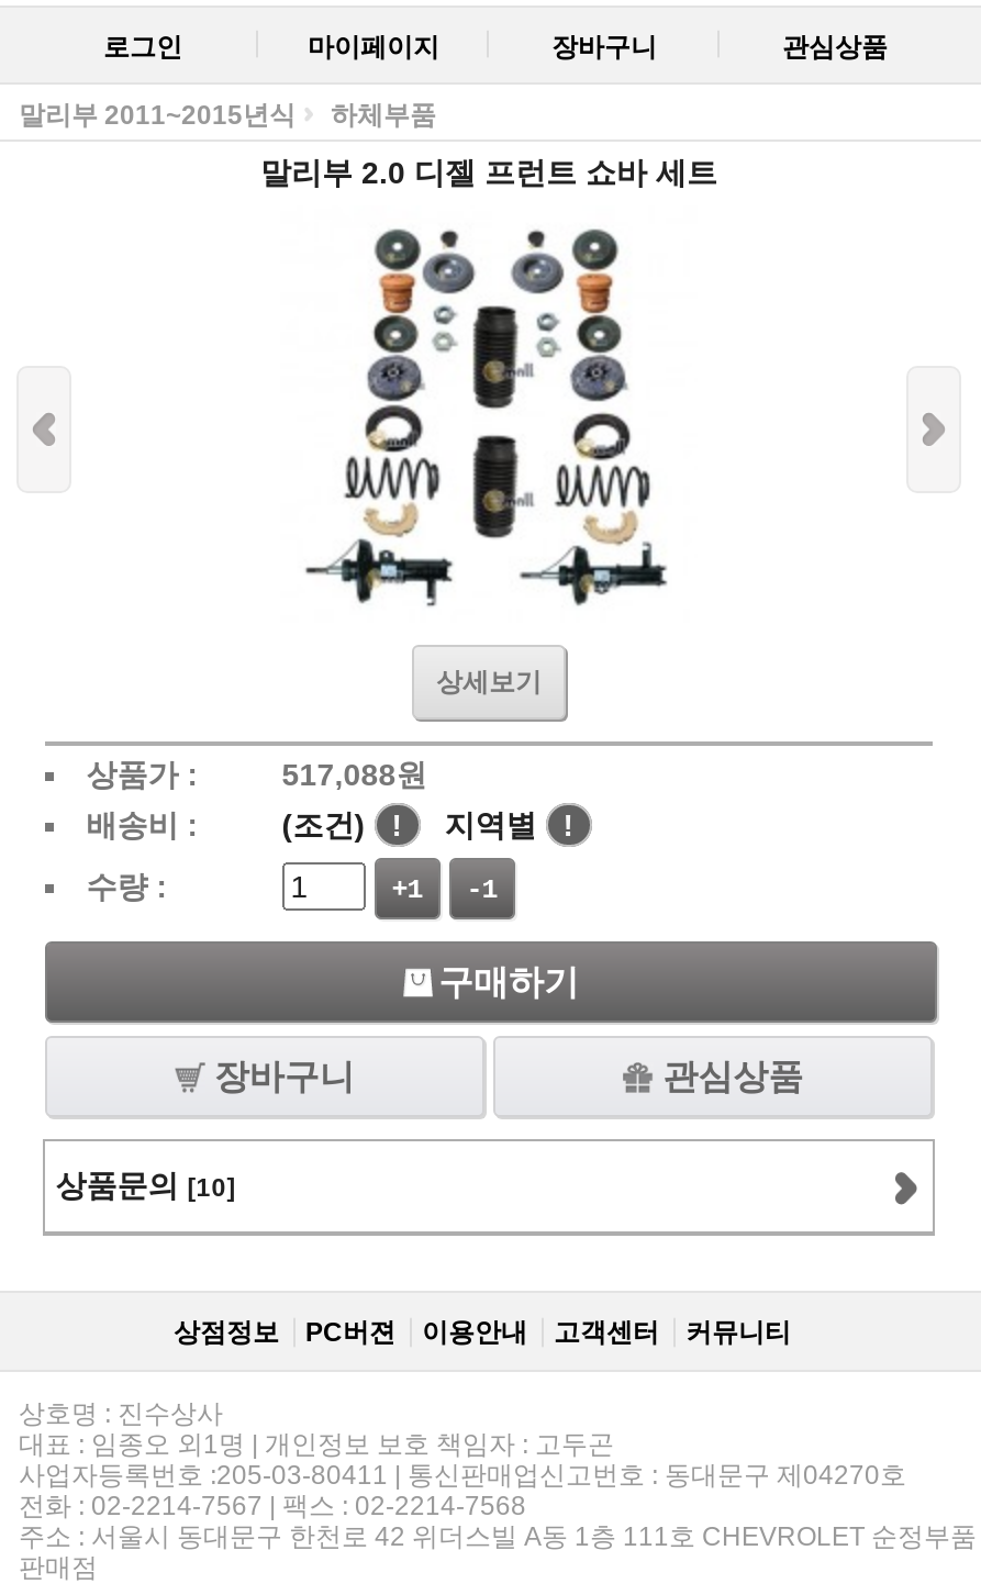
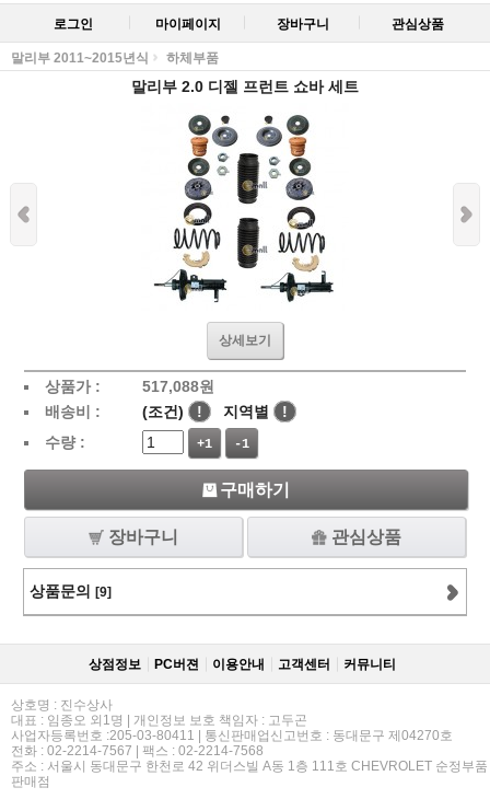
[55,1168,236,1203] 상품문의 [10] -> [29,582,111,600] 상품문의 [9]

